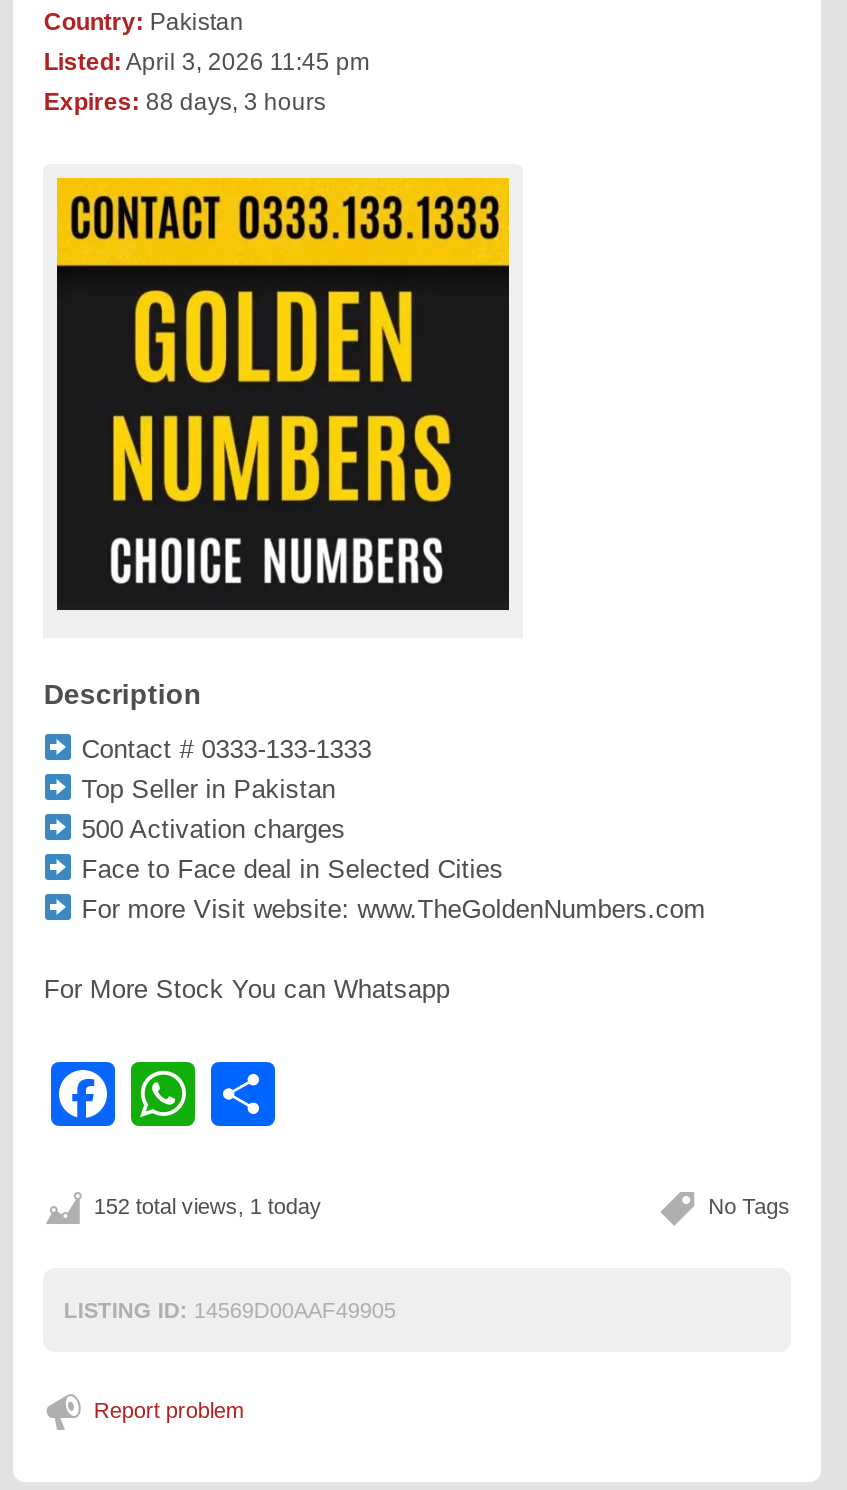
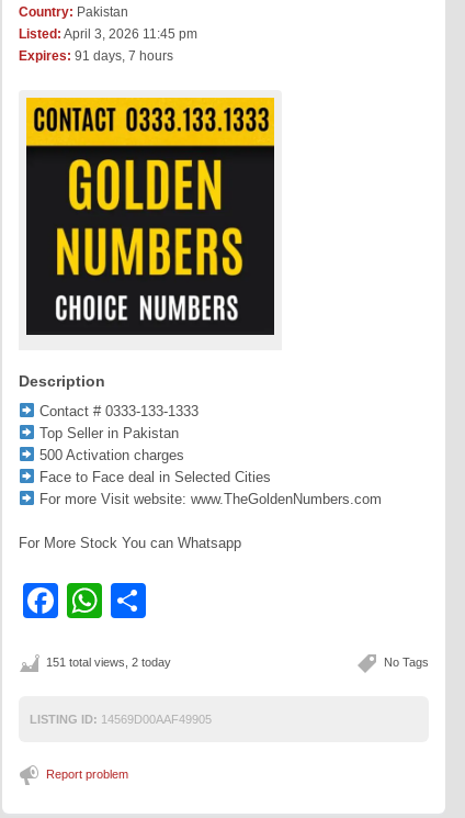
[44,88,326,116] Expires: 88 days, 3 hours -> [19,48,174,64] Expires: 91 days, 7 hours
[94,1194,322,1218] 152 total views, 1 today -> [46,655,172,669] 151 total views, 2 today

